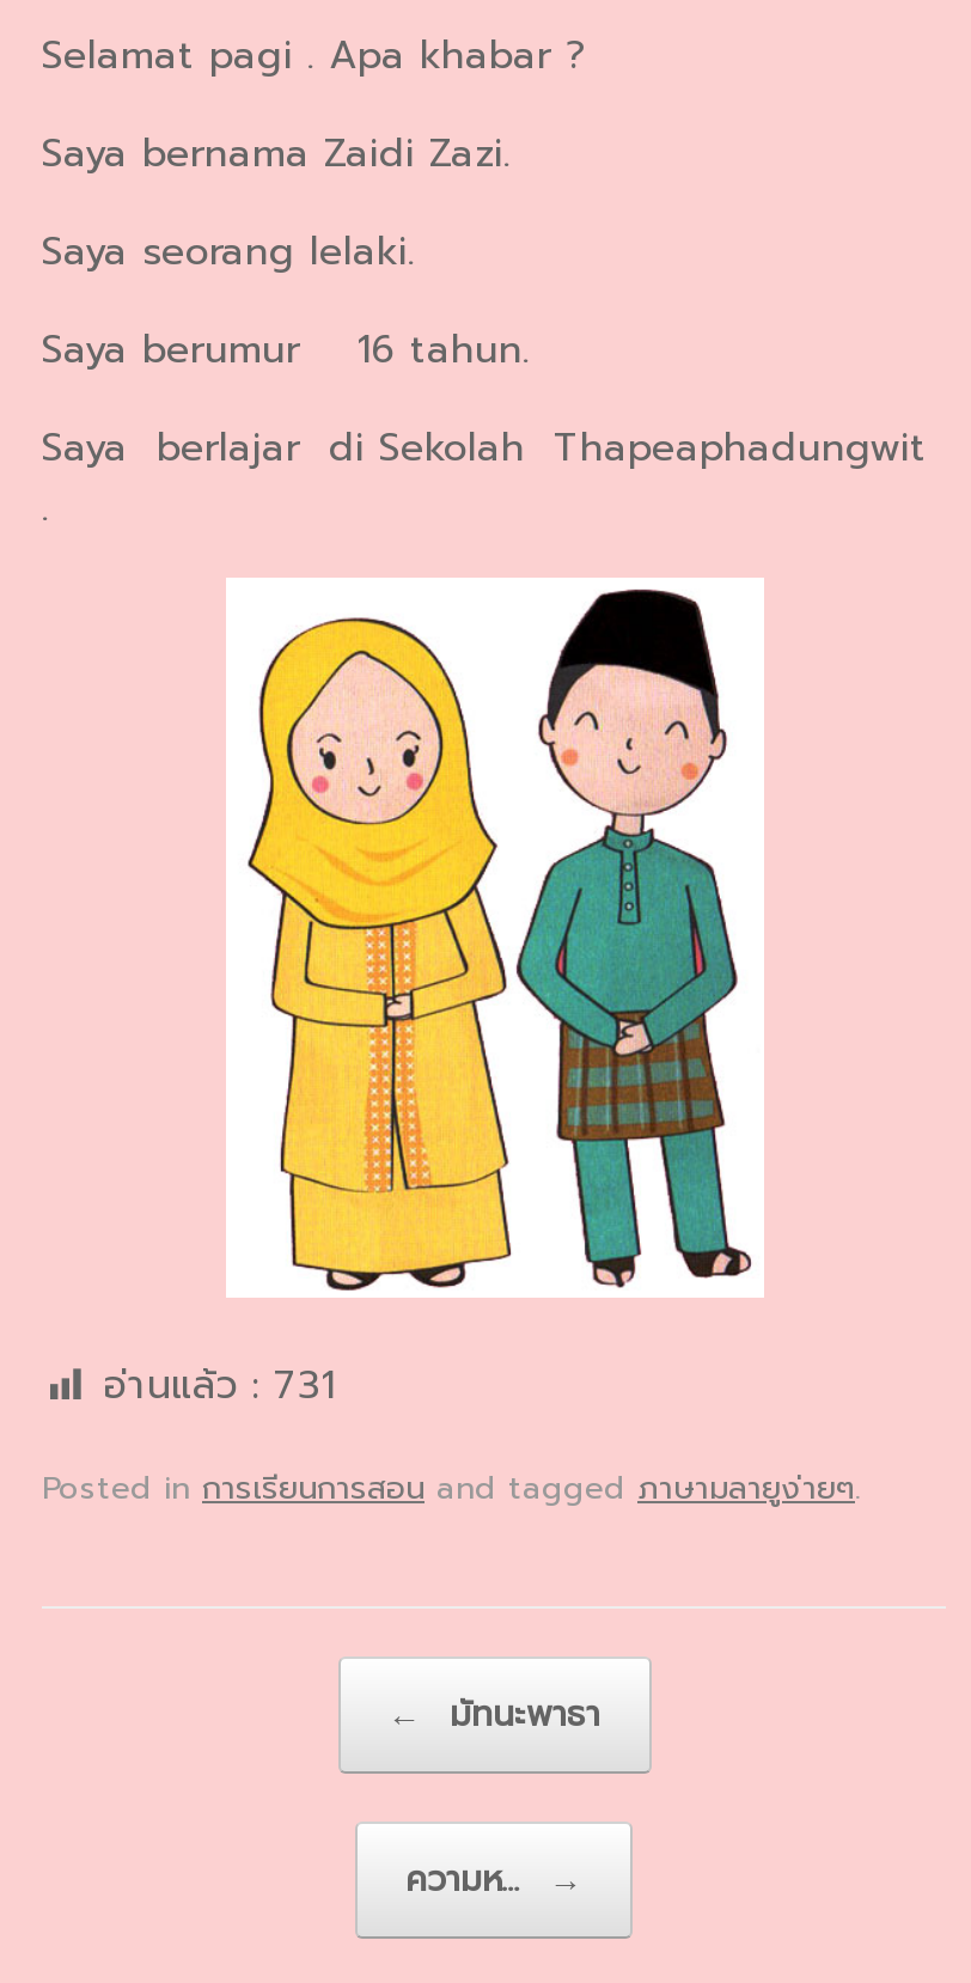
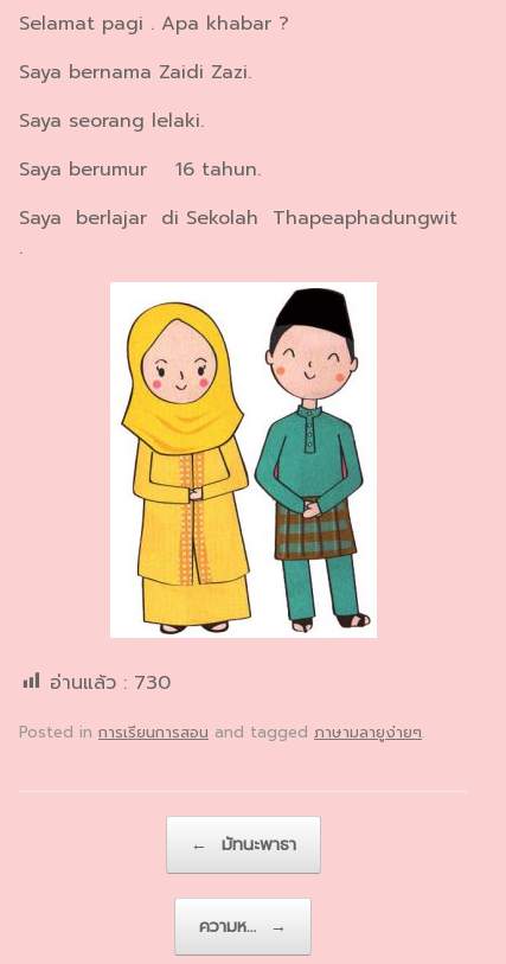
[104,1358,336,1416] อ่านแล้ว : 731 -> [50,668,171,697] อ่านแล้ว : 730

